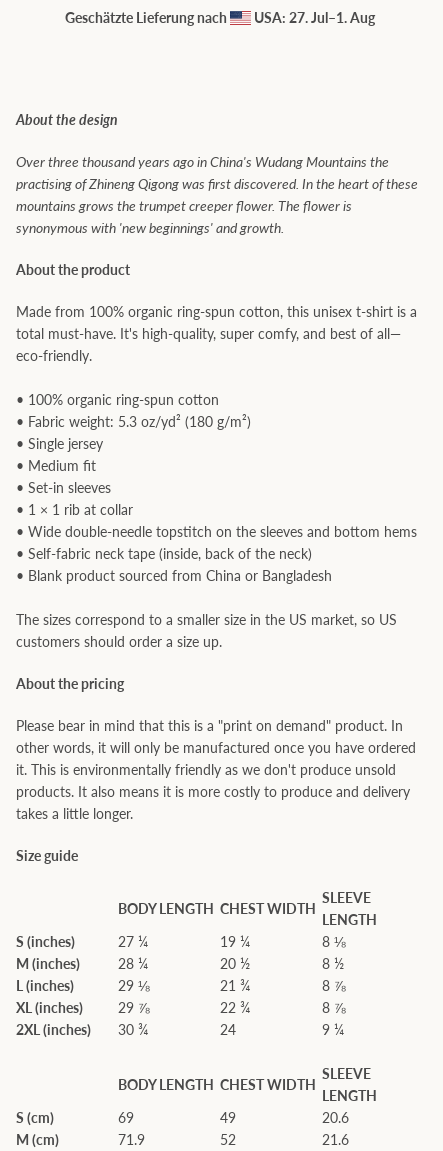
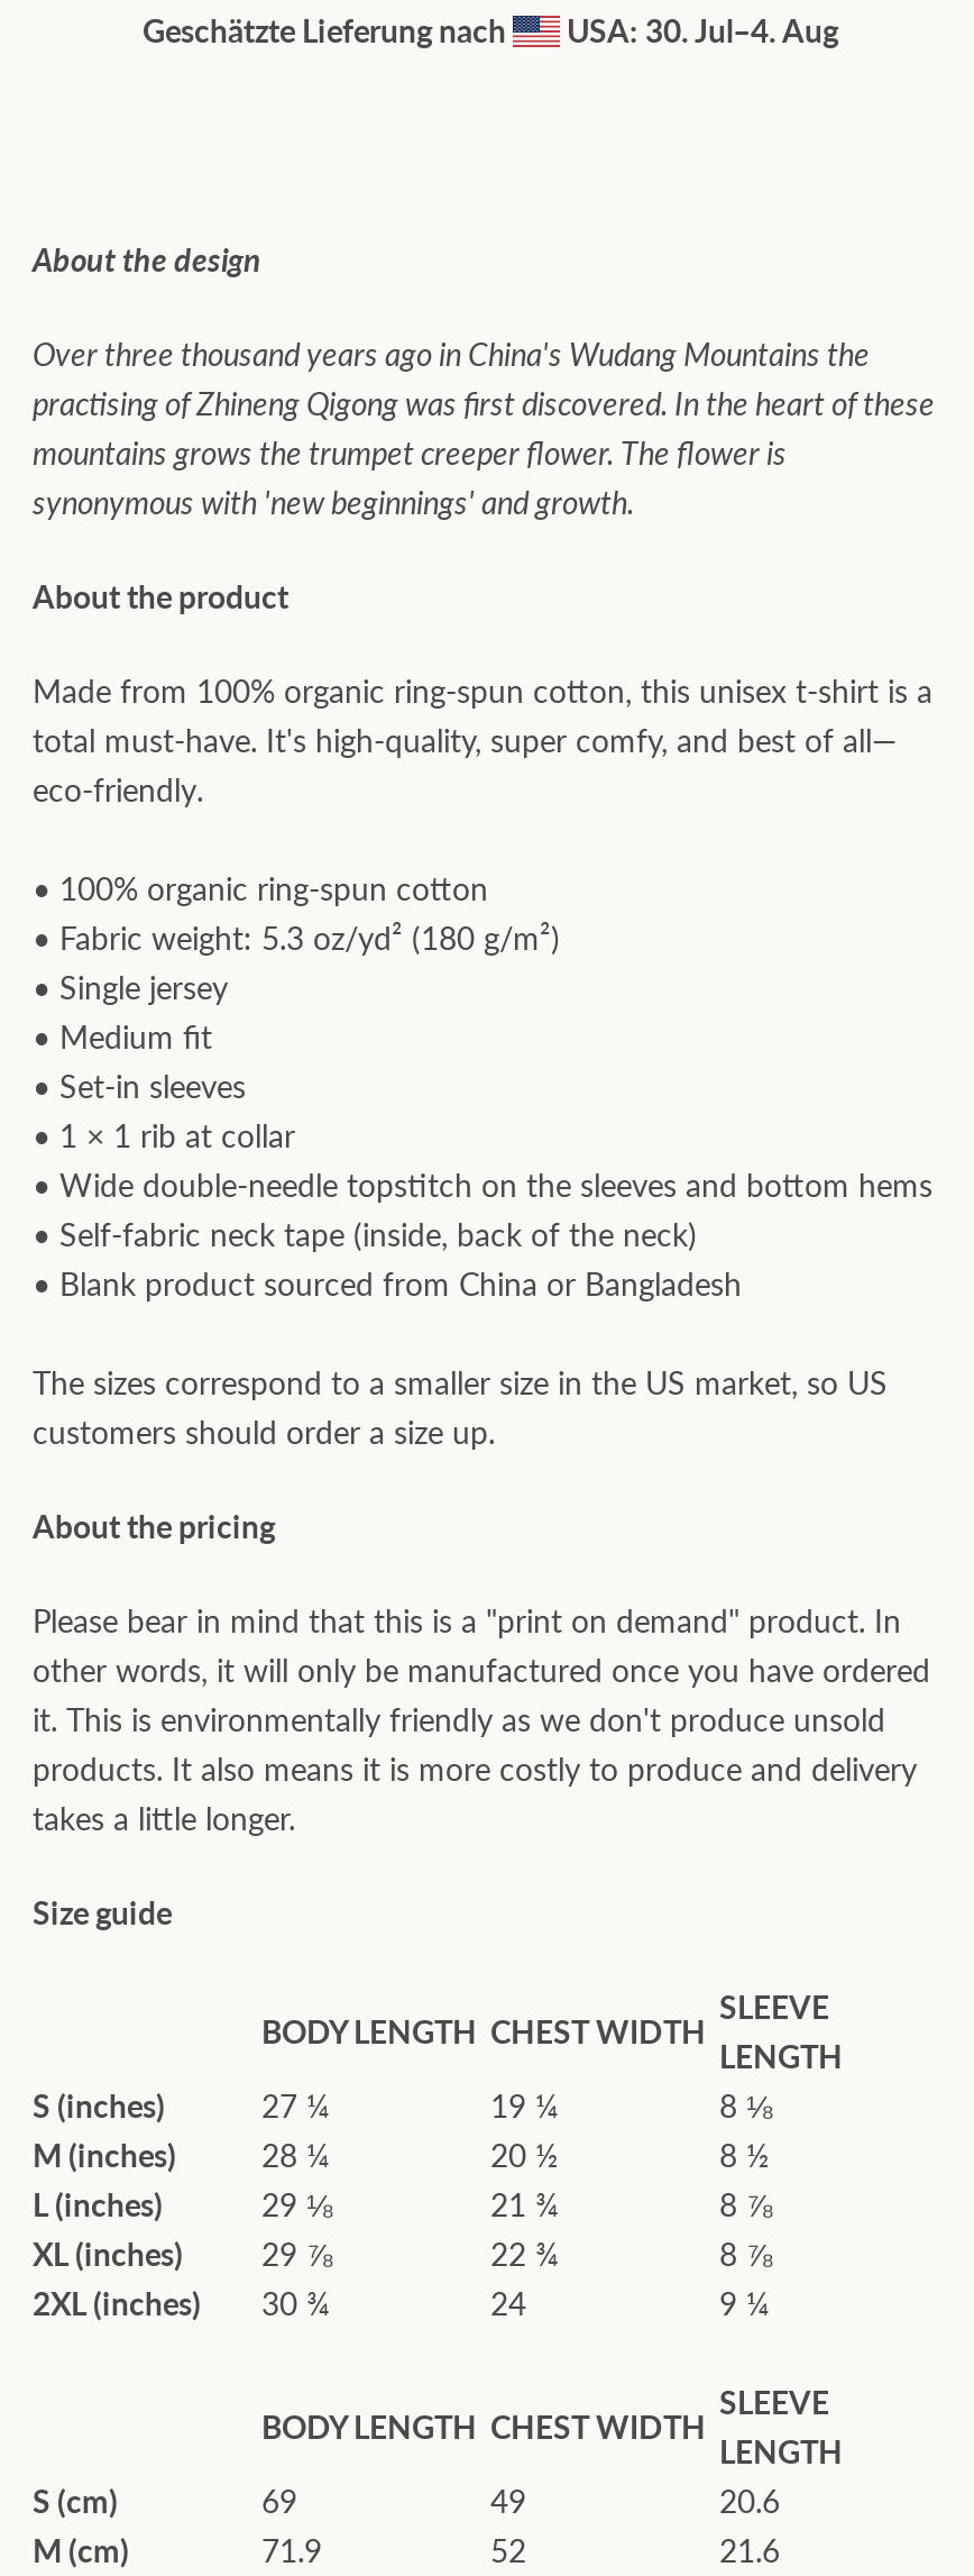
[65,9,375,26] Geschätzte Lieferung nach USA: 27. Jul–1. Aug -> [143,11,838,49] Geschätzte Lieferung nach USA: 30. Jul–4. Aug

